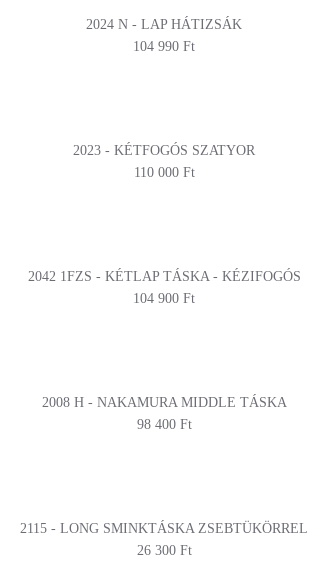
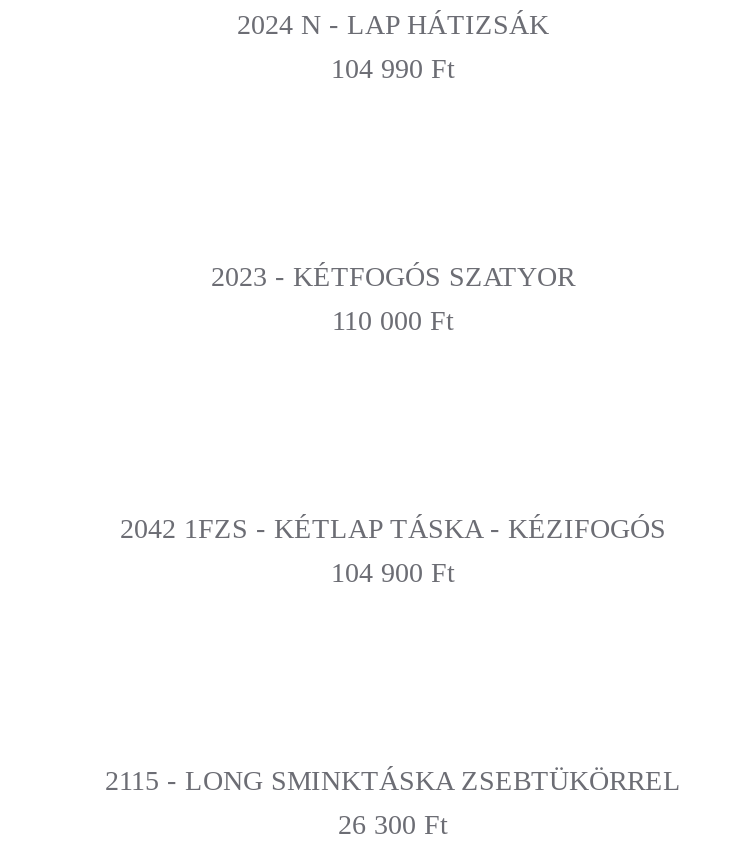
[41,395,286,432] 2008 H - NAKAMURA MIDDLE TÁSKA | 98 400 Ft -> none

